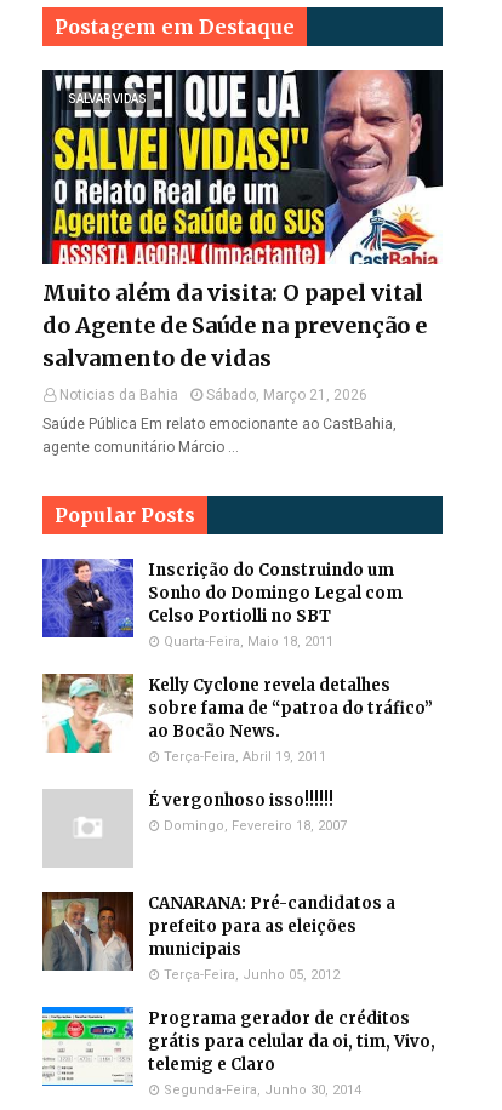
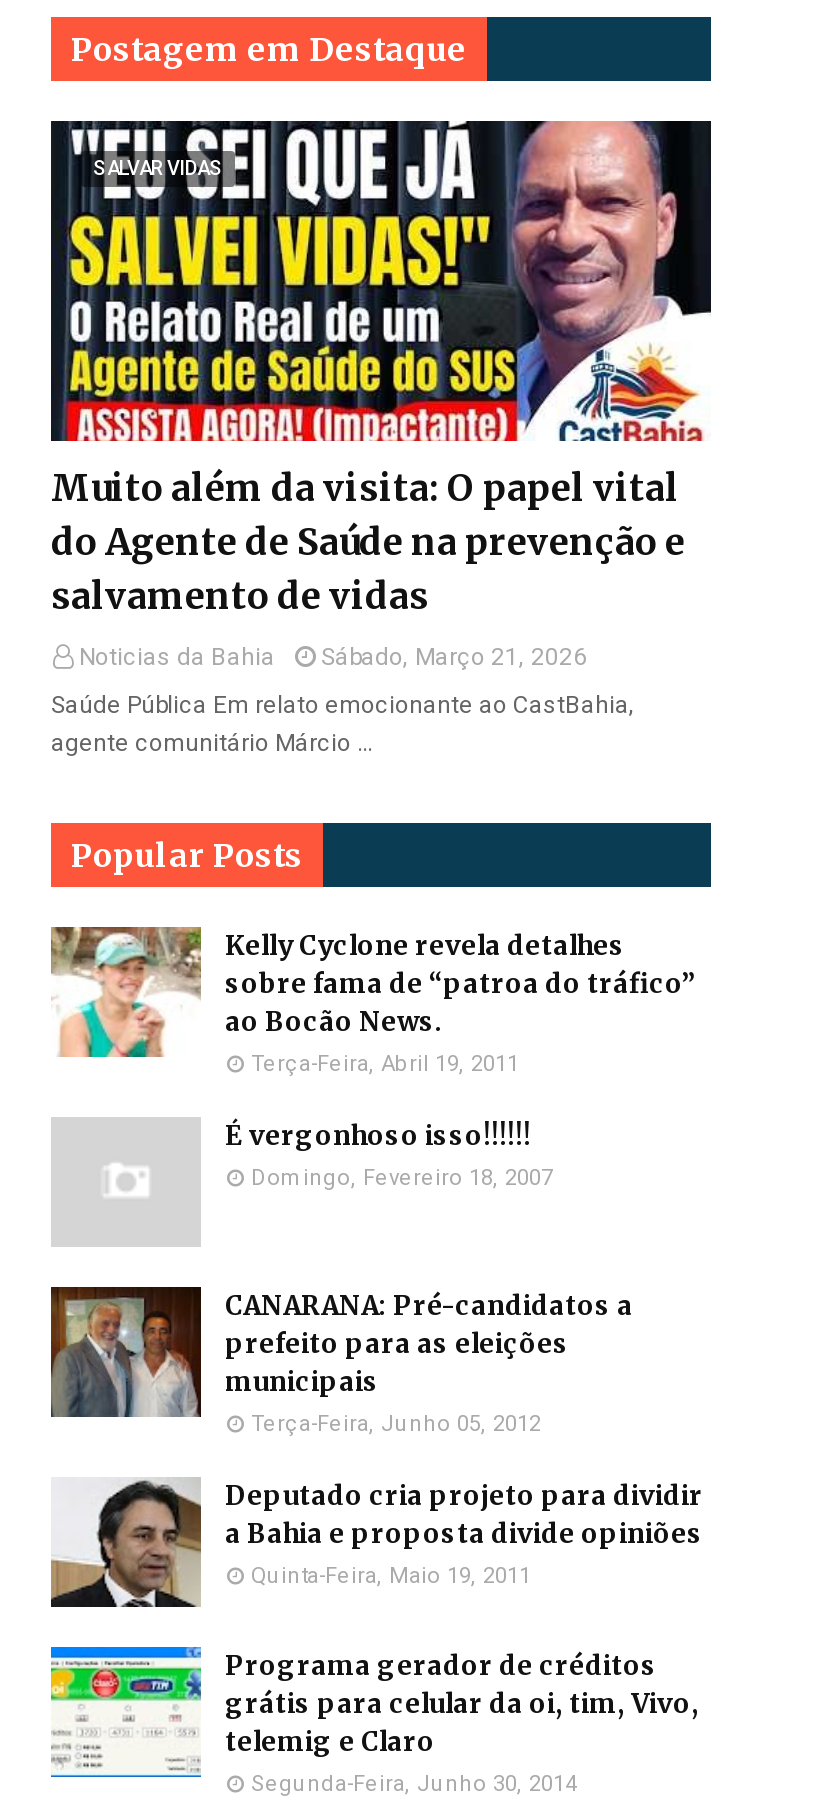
[41,557,403,650] [image] | Inscrição do Construindo um | Sonho do Domingo Legal com | Celso Portiolli no SBT | Quarta-Feira, Maio 18, 2011 -> none
moved [40,671,433,983] -> [47,923,695,1437]: [image] | Kelly Cyclone revela detalhes | sobre fama de “patroa do tráfico” | ... | municipais | Terça-Feira, Junho 05, 2012
none -> [49,1477,703,1609] [image] | Deputado cria projeto para dividir | a Bahia e proposta divide opiniões | Quinta-Feira, Maio 19, 2011

